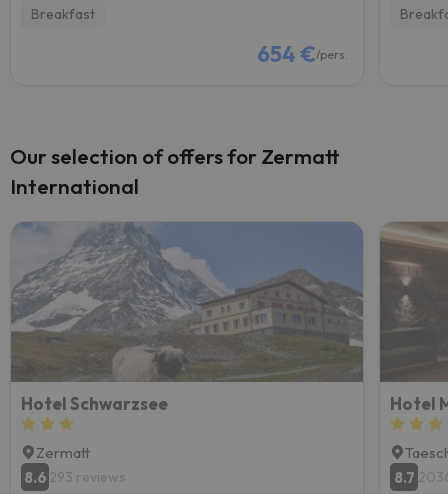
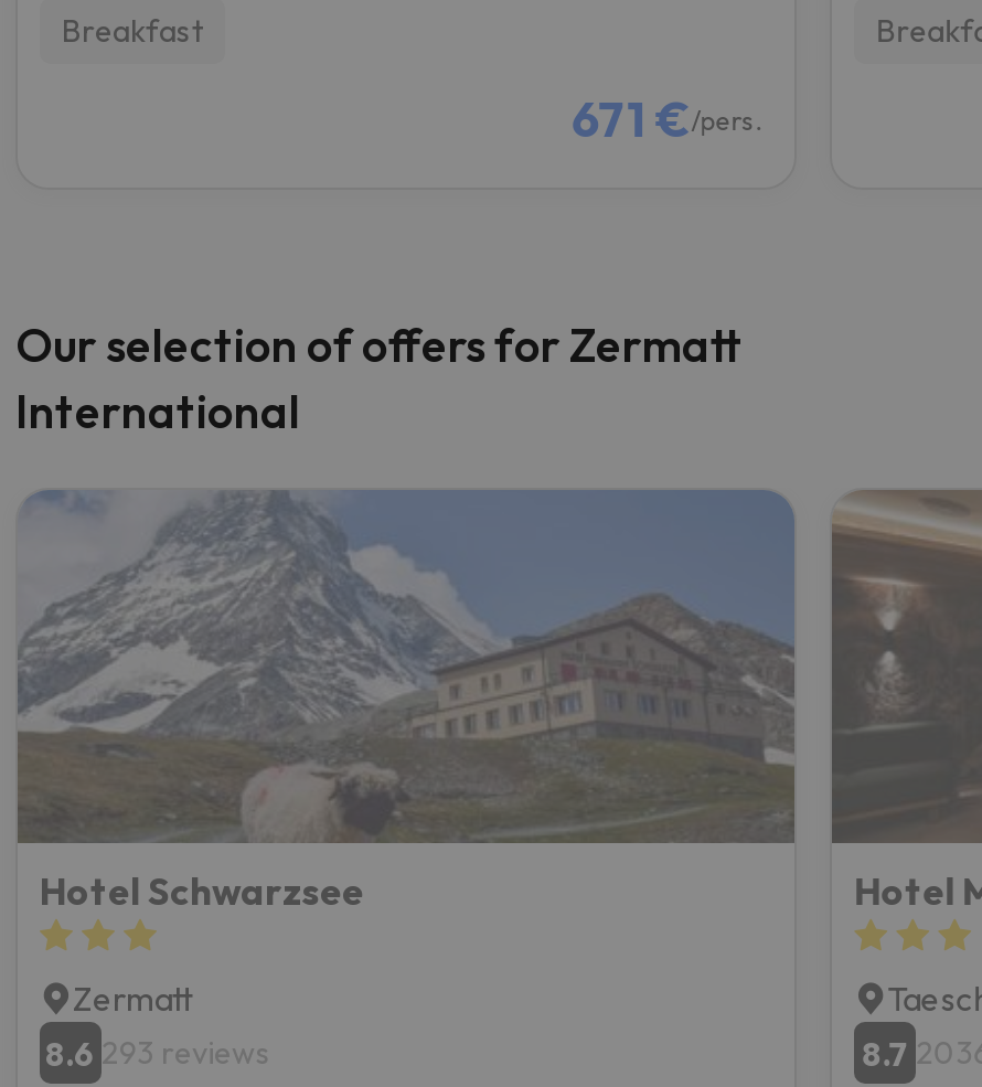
[257,40,348,68] 654 €/pers. -> [572,88,762,150] 671 €/pers.

